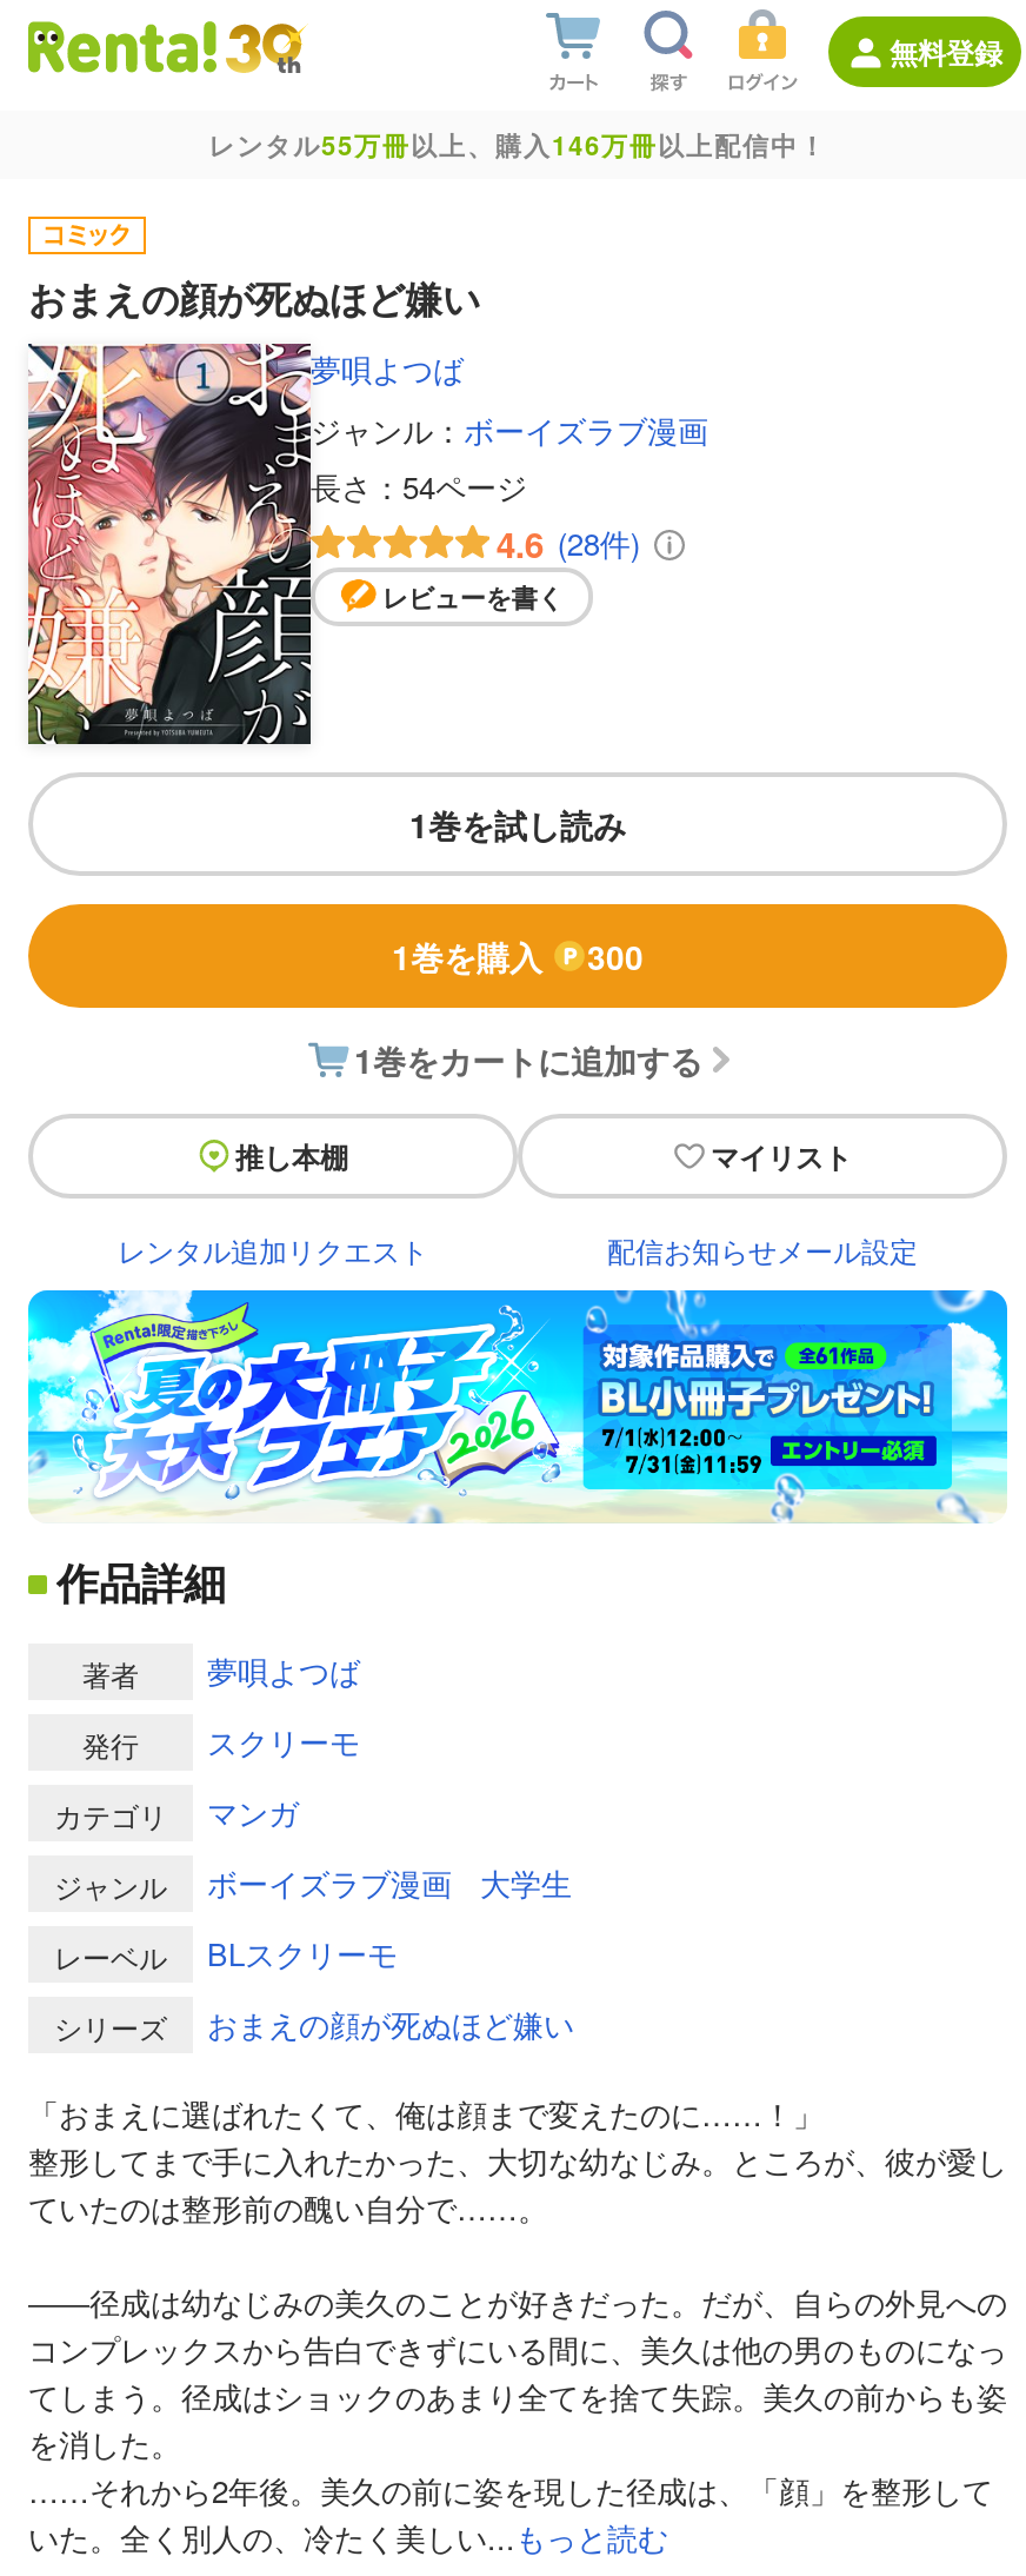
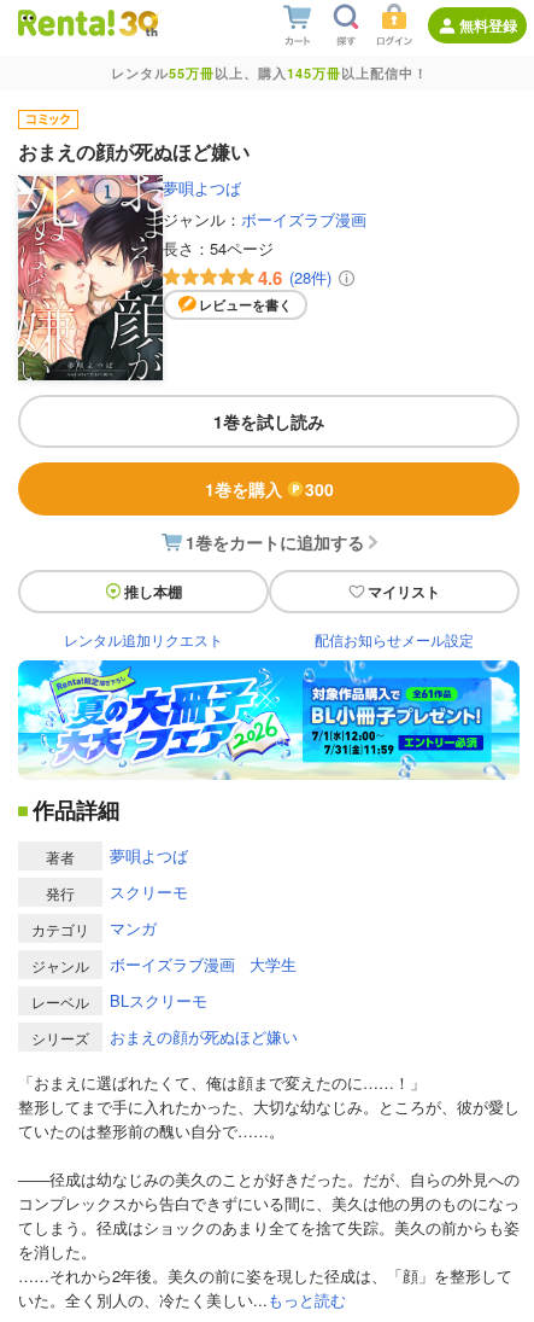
[208,127,827,162] レンタル55万冊以上、購入146万冊以上配信中！ -> [110,64,427,82] レンタル55万冊以上、購入145万冊以上配信中！

